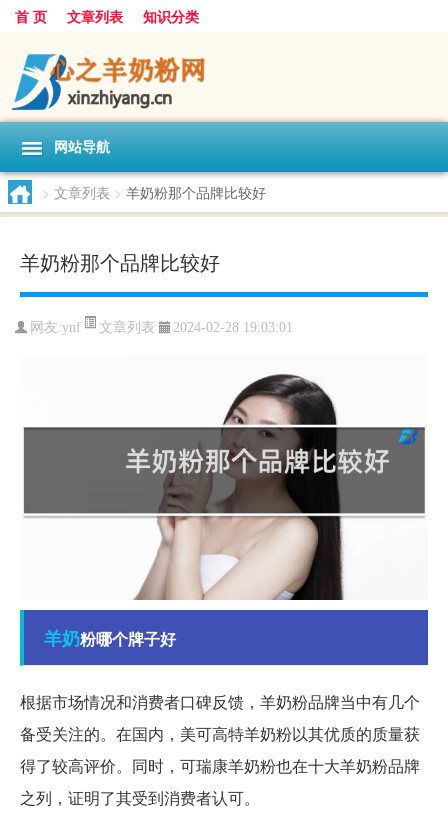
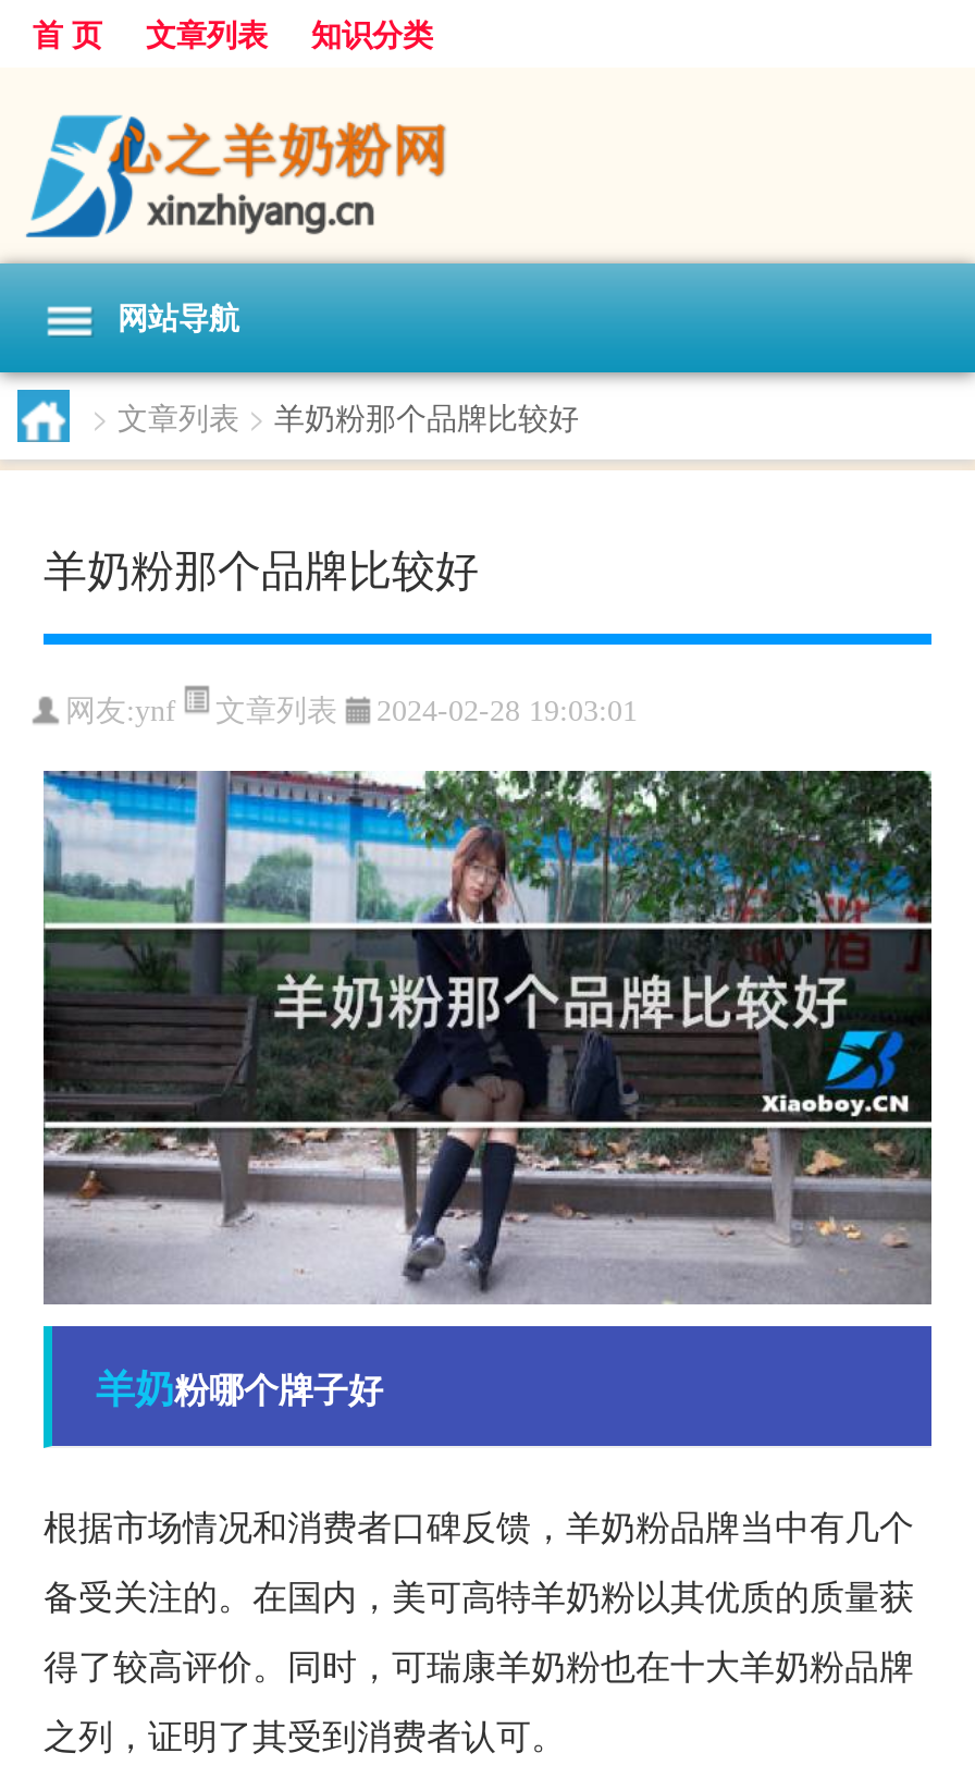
[20,355,428,600] [image] -> [41,769,934,1307] [image]

